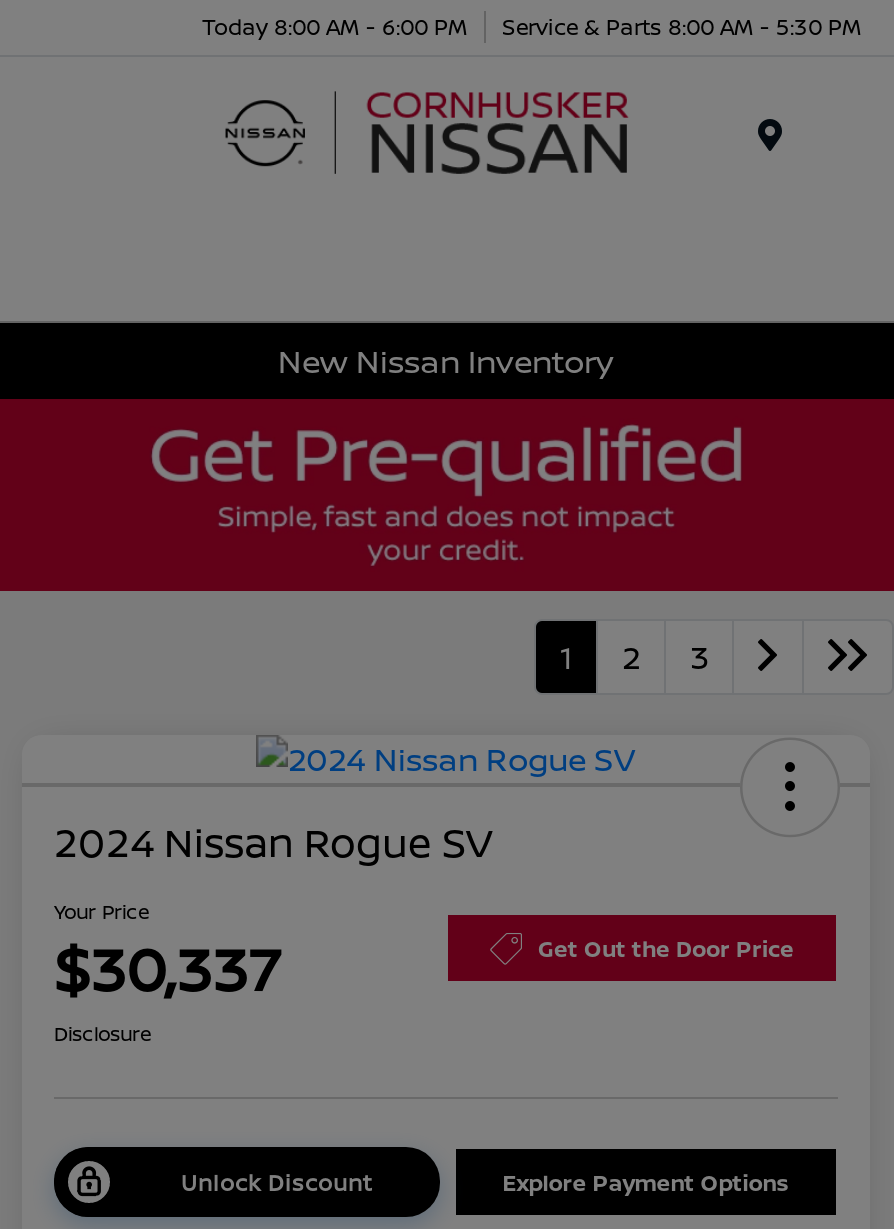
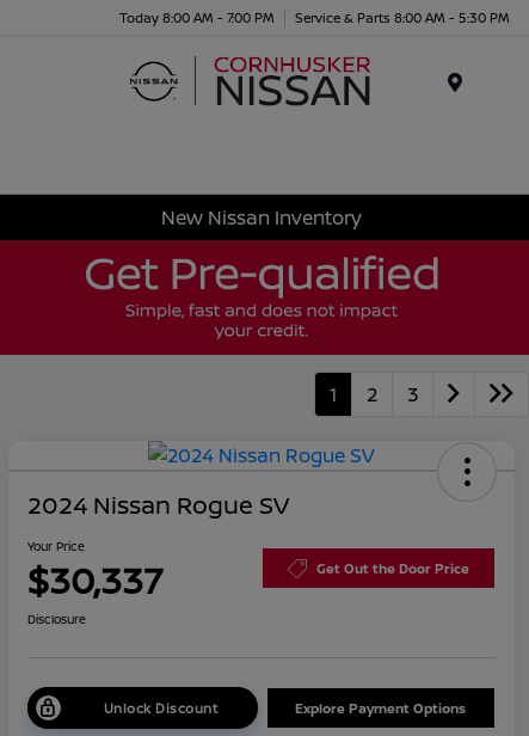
[202,10,862,40] Today 8:00 AM - 6:00 PM Service & Parts 8:00 AM - 5:30 PM -> [119,8,510,26] Today 8:00 AM - 7:00 PM Service & Parts 8:00 AM - 5:30 PM

